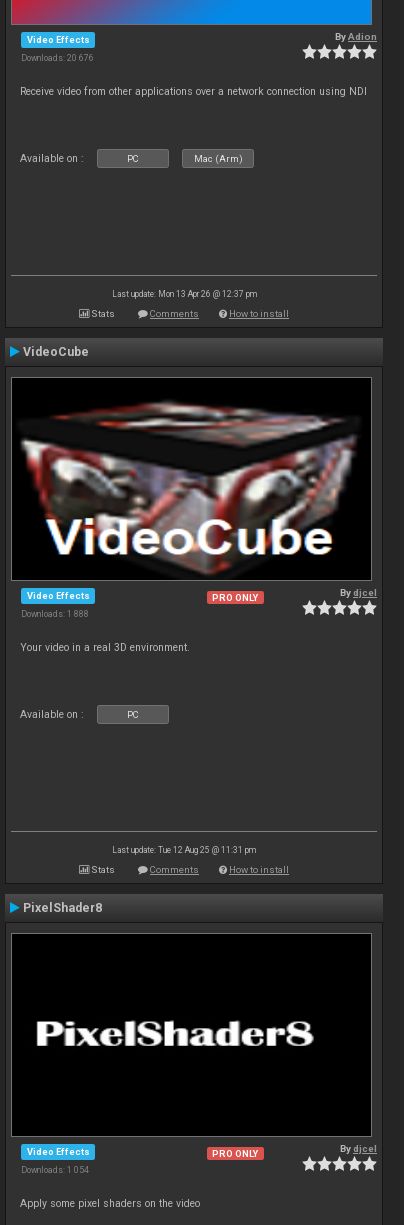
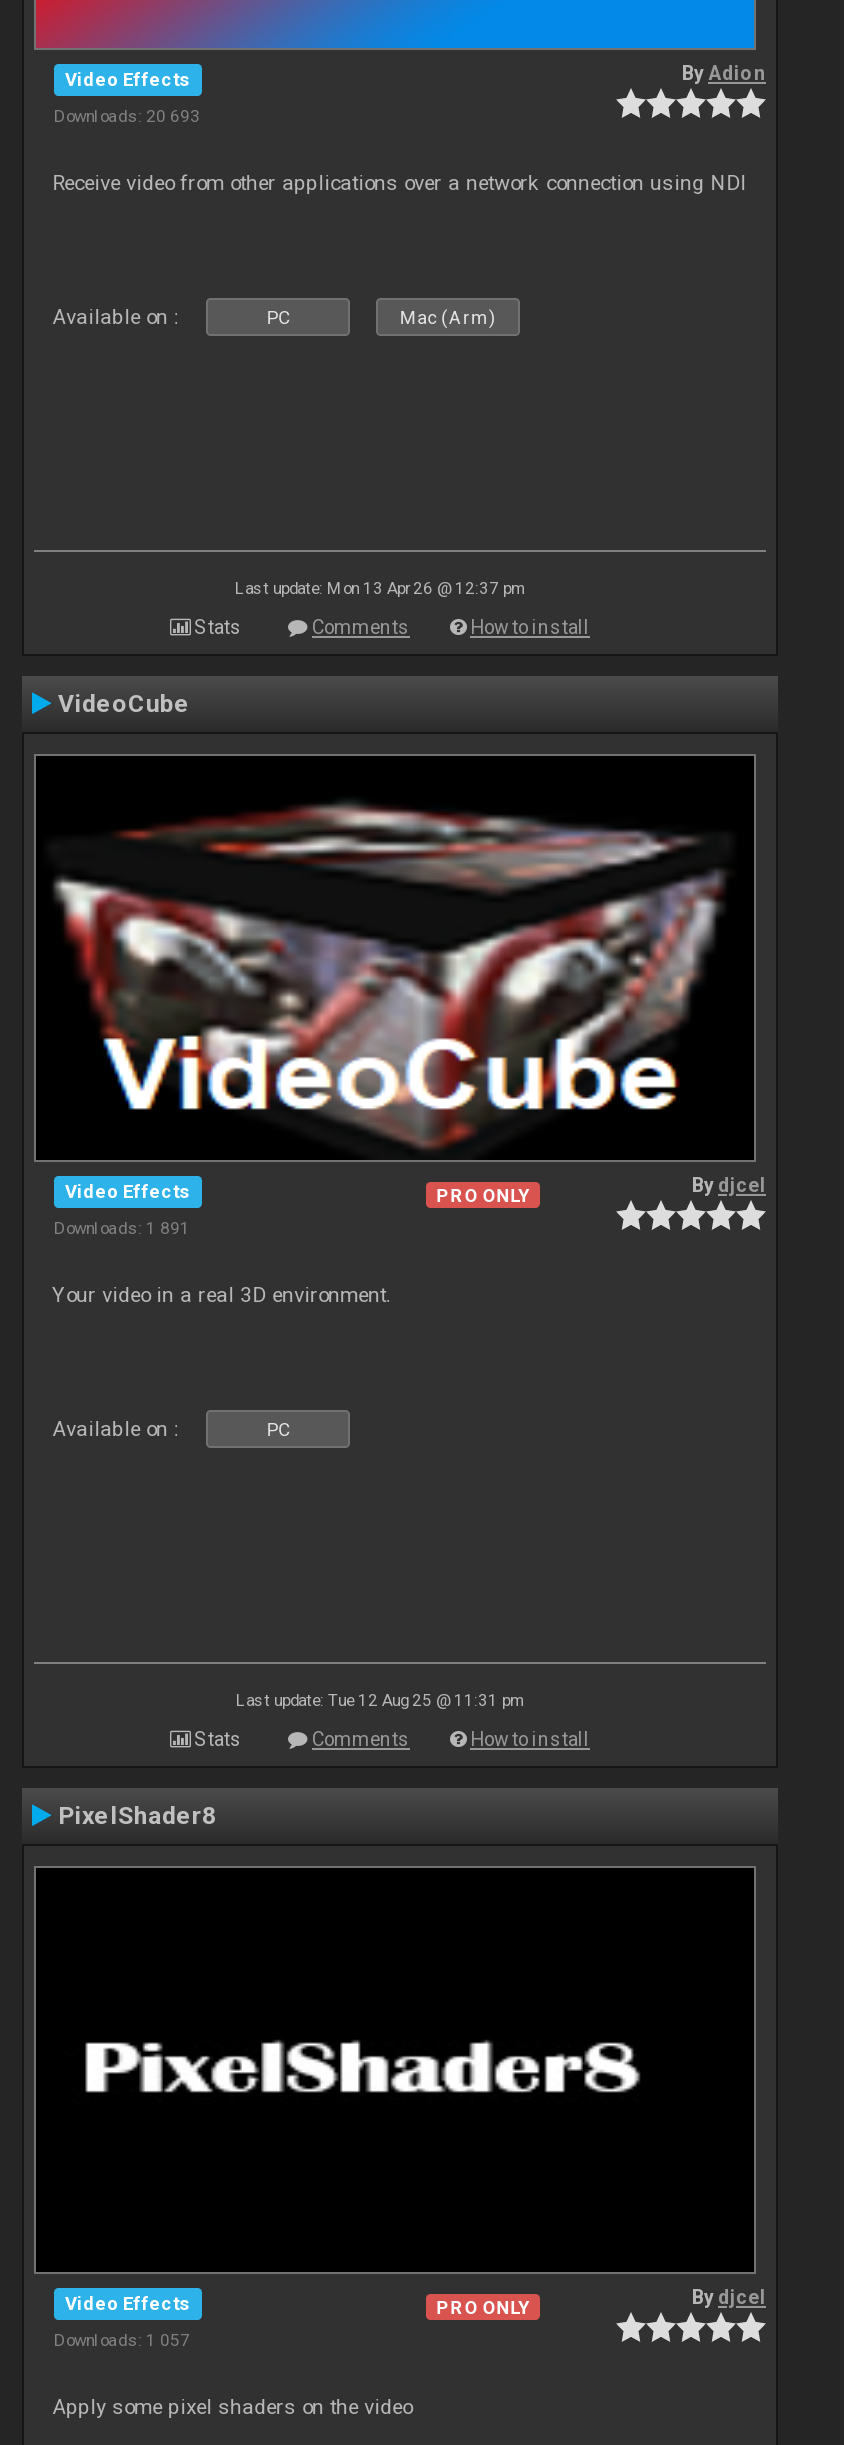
[21,53,94,63] Downloads: 20 676 -> [54,105,200,125] Downloads: 20 693
[21,609,89,619] Downloads: 1 888 -> [54,1217,190,1237] Downloads: 1 891
[21,1165,89,1175] Downloads: 1 054 -> [54,2329,190,2349] Downloads: 1 057

